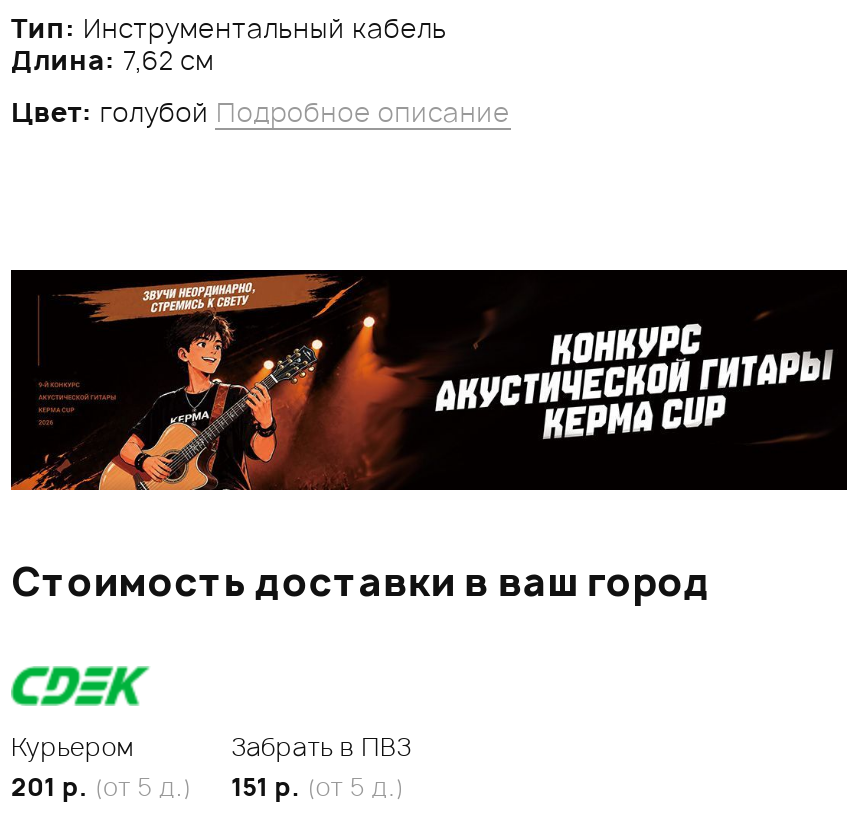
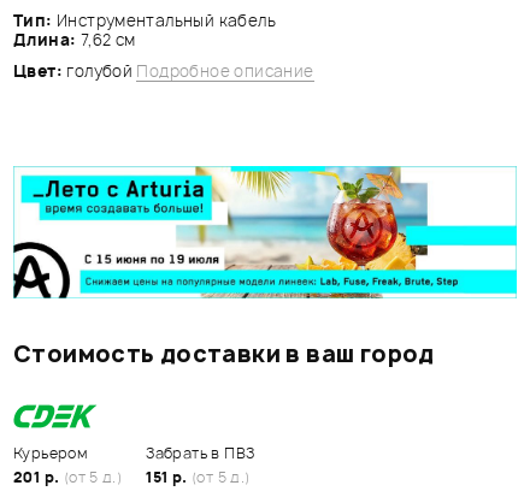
[9,268,849,492] [image] -> [12,165,518,300] [image]

